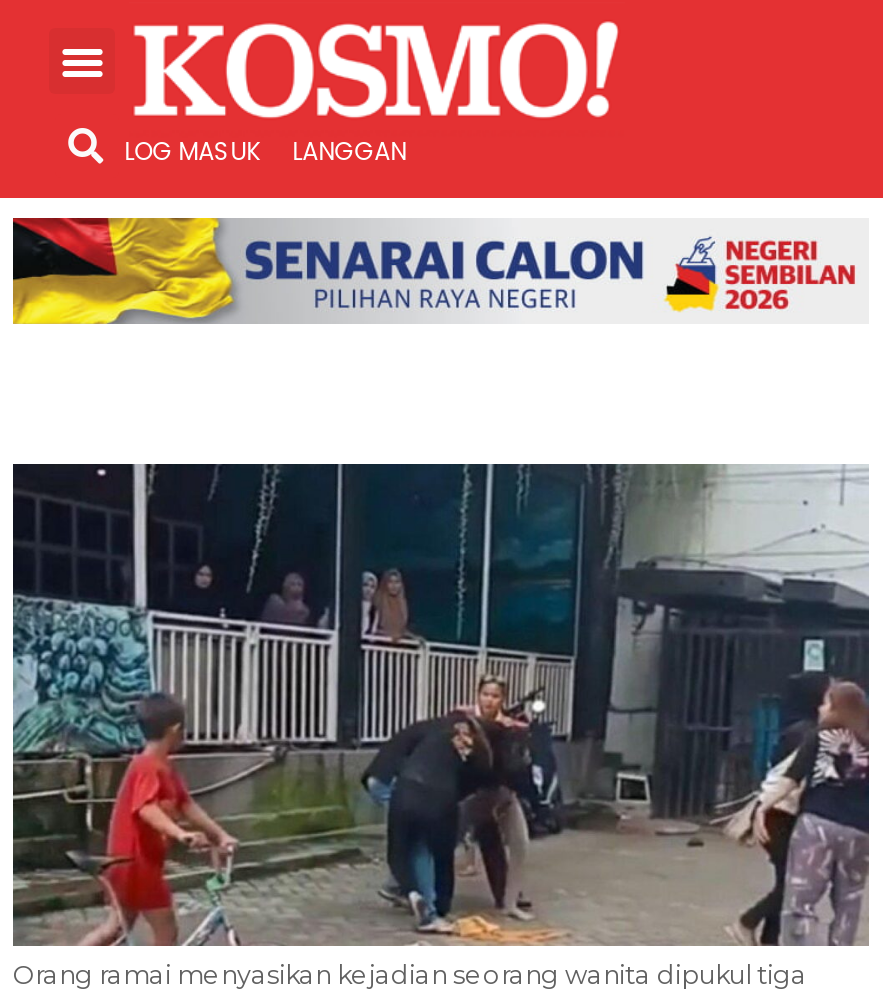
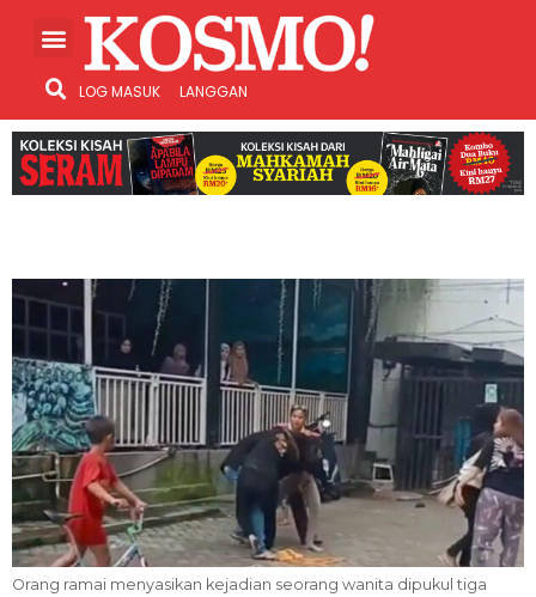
[11,216,869,326] [image] -> [11,130,525,196] [image]

